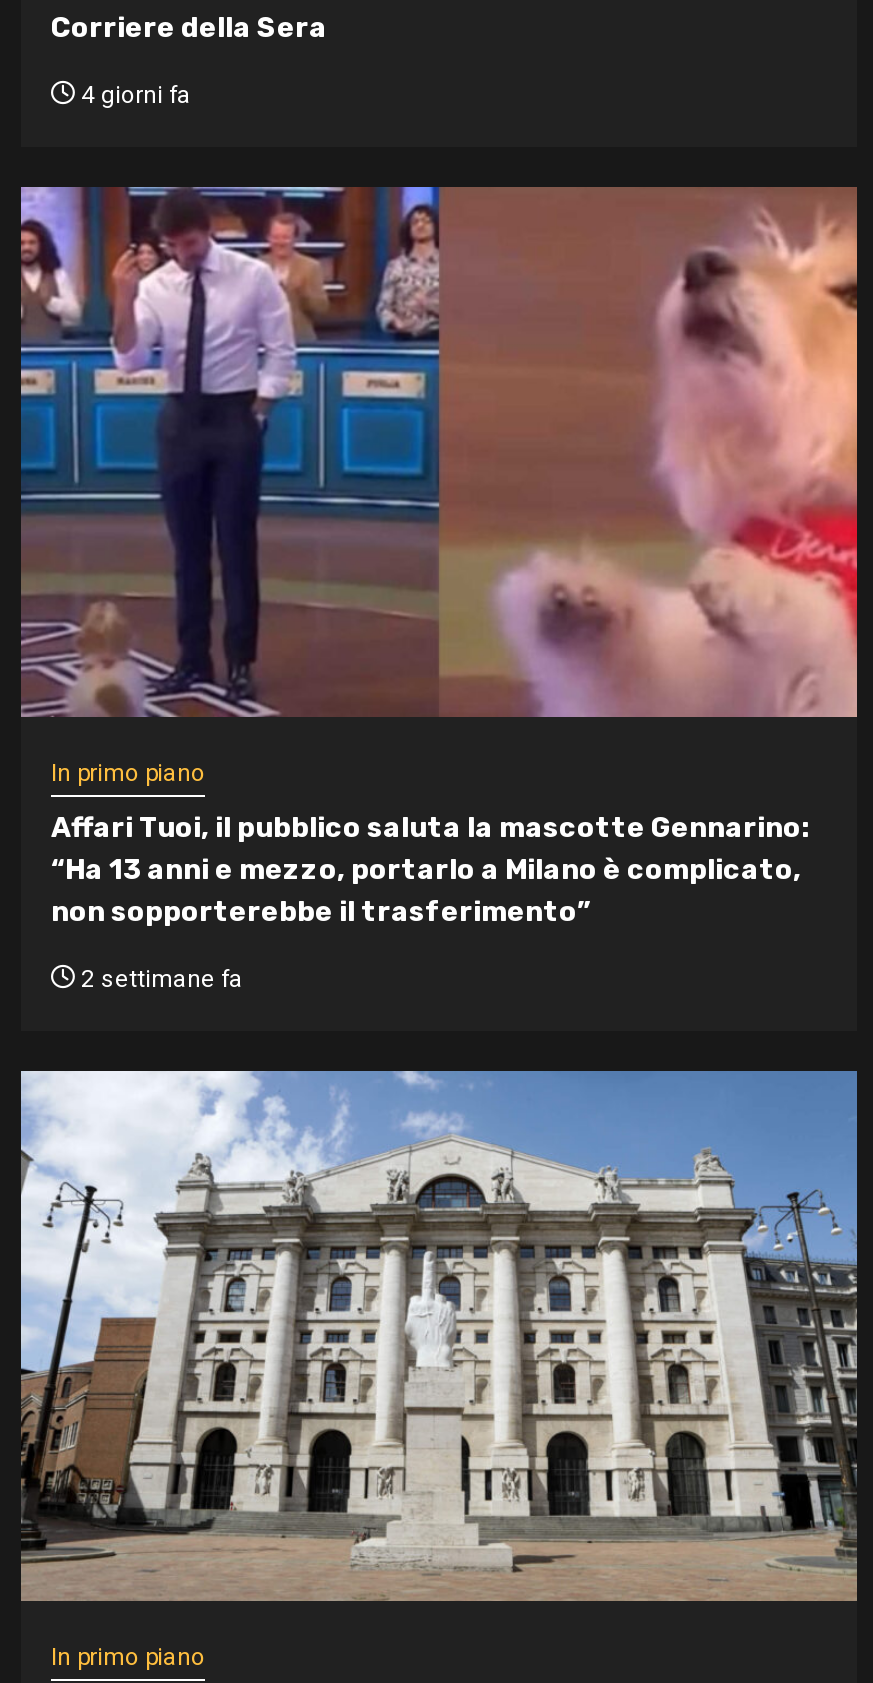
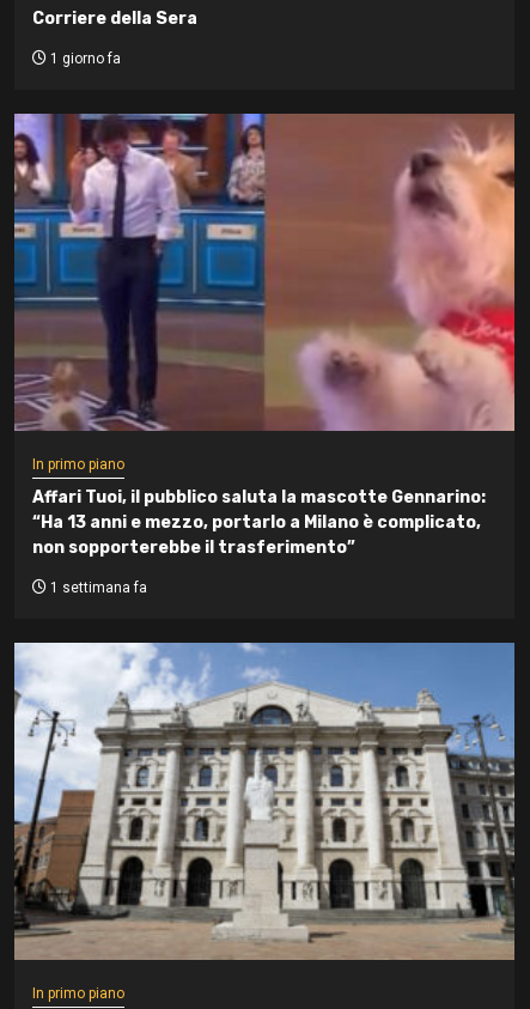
[75,81,191,109] 4 giorni fa -> [47,51,121,67] 1 giorno fa
[75,965,243,993] 2 settimane fa -> [47,580,147,596] 1 settimana fa

